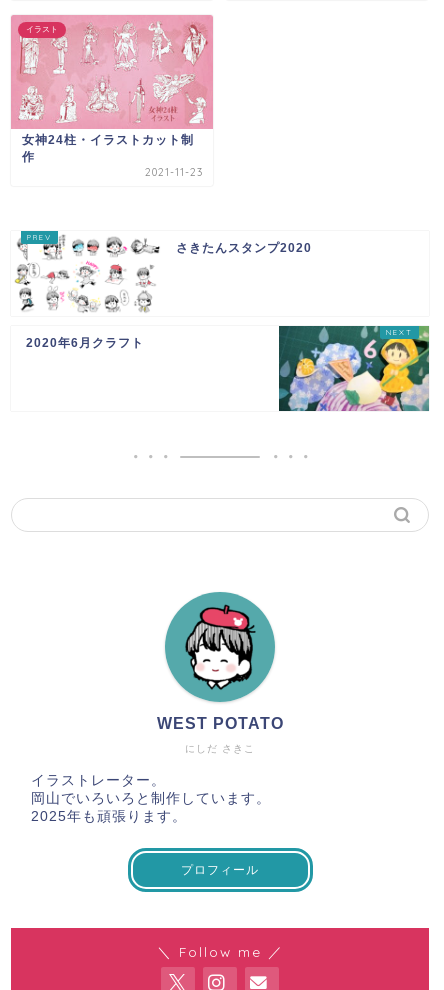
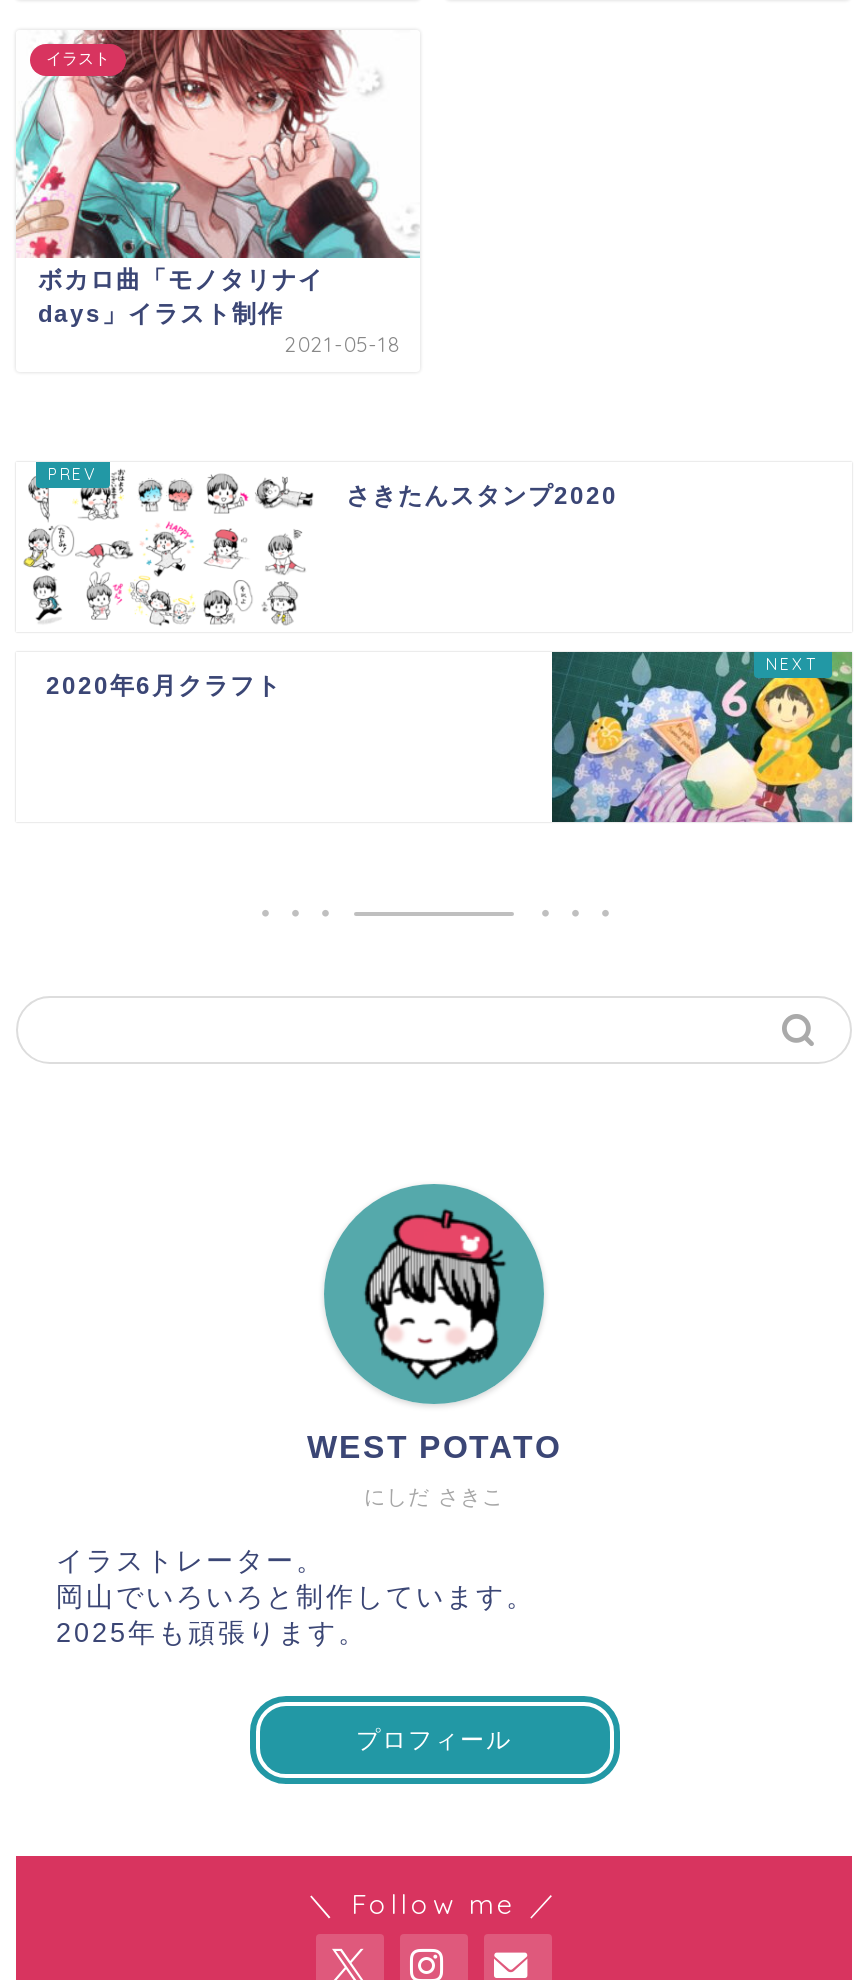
[10,14,214,179] [image] | 女神24柱・イラストカット制 | 作 | 2021-11-23 -> [14,28,420,358] [image] | ボカロ曲「モノタリナイ | days」イラスト制作 | 2021-05-18

